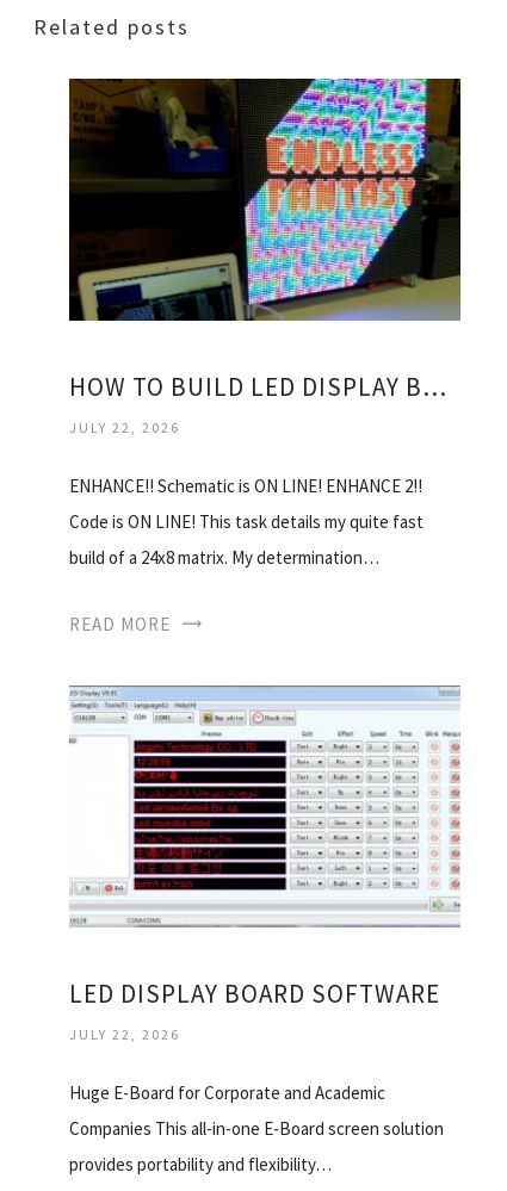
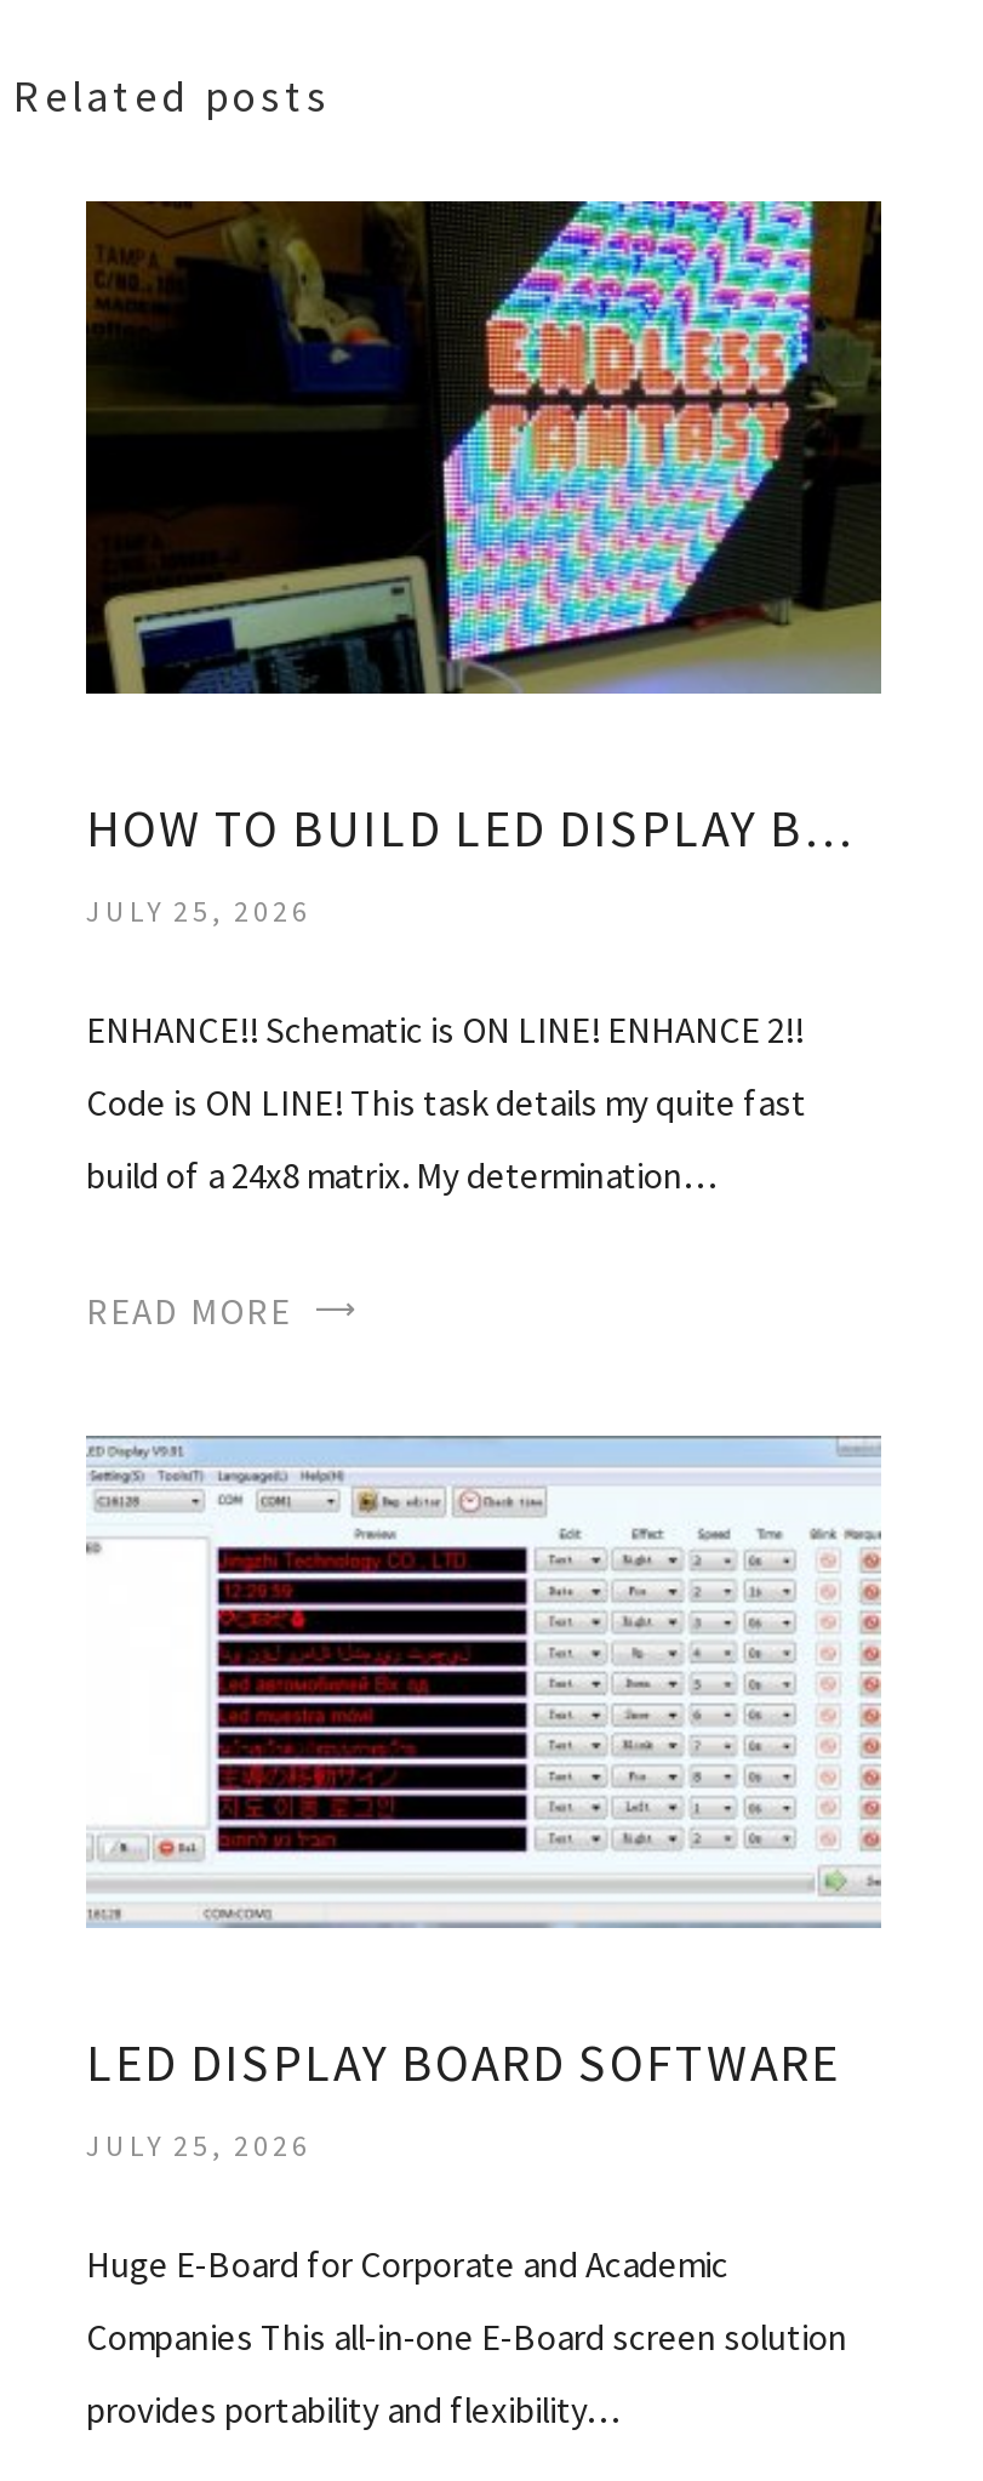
[69,419,180,436] JULY 22, 2026 -> [86,893,312,929] JULY 25, 2026
[69,1026,180,1044] JULY 22, 2026 -> [86,2128,312,2165] JULY 25, 2026

